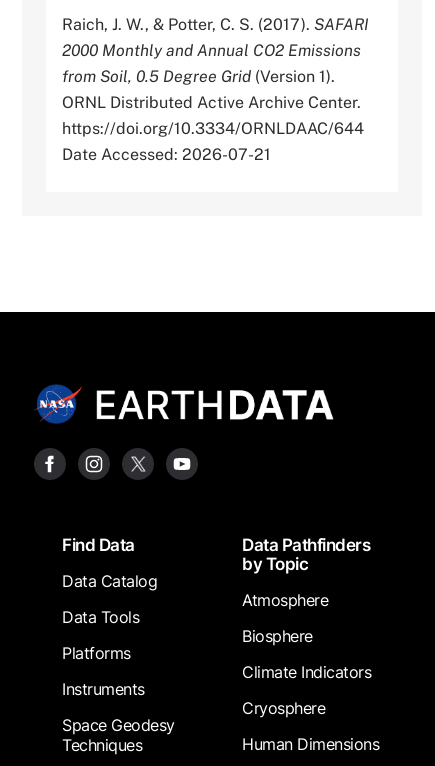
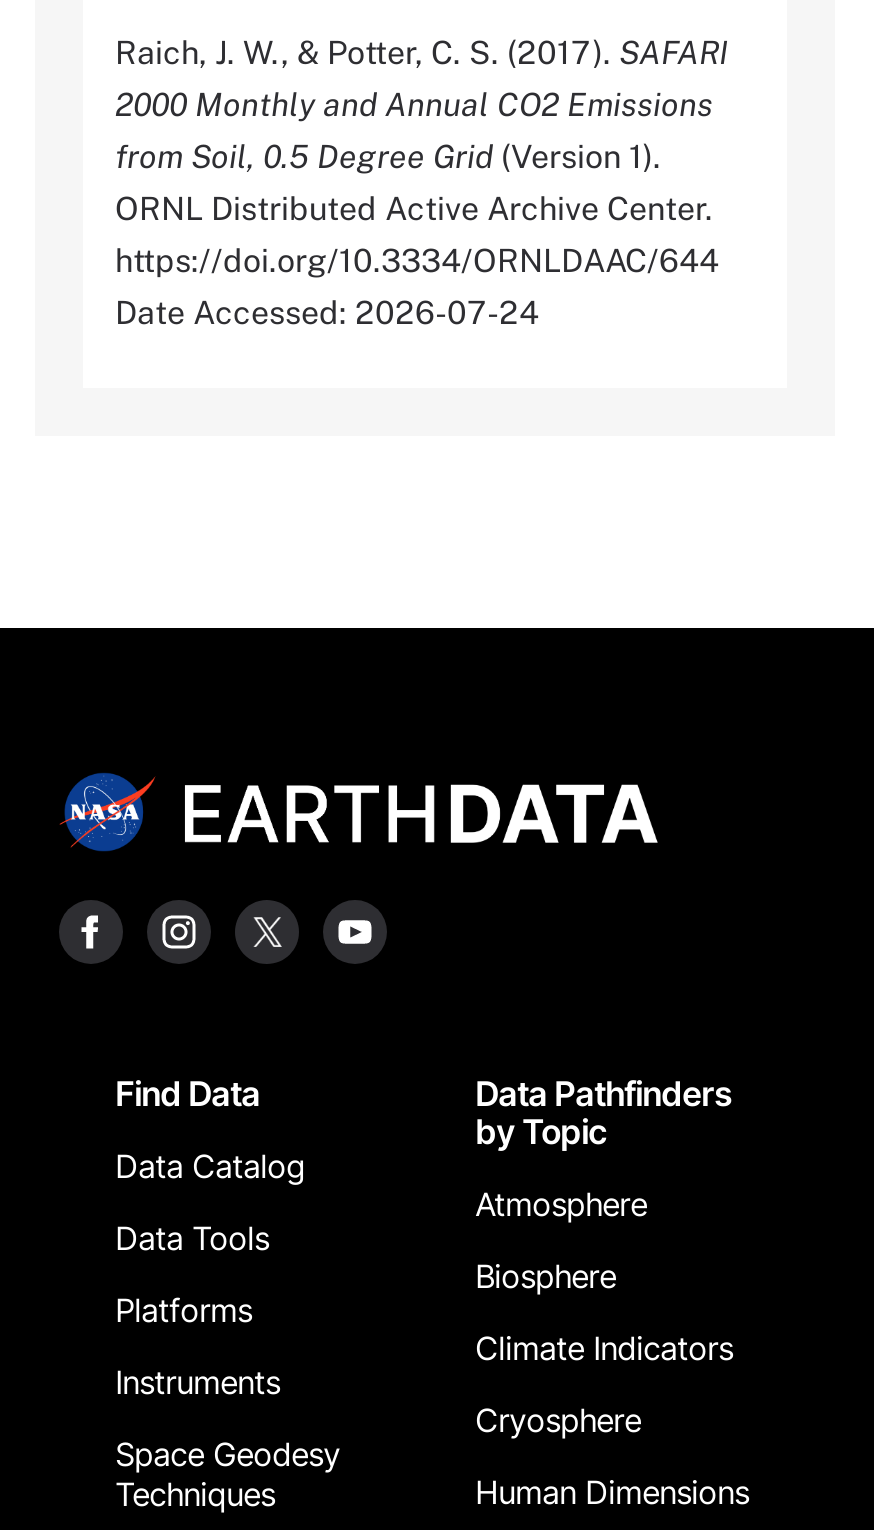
[62,145,271,164] Date Accessed: 2026-07-21 -> [115,294,539,332] Date Accessed: 2026-07-24

